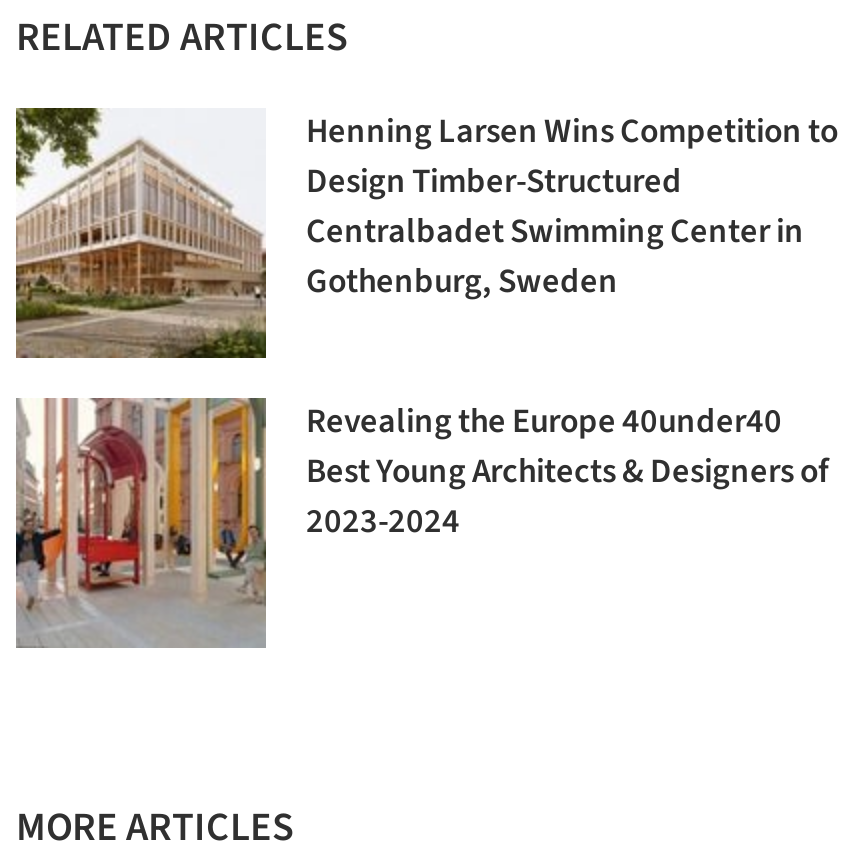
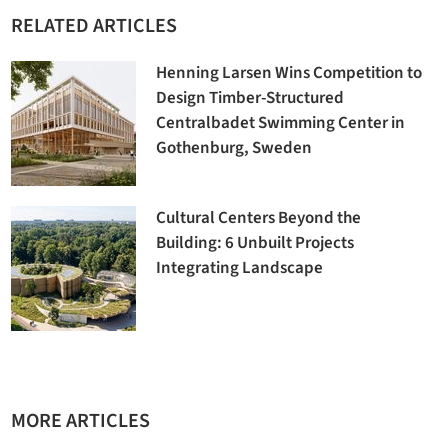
[14,396,828,648] [image] | Revealing the Europe 40under40 | Best Young Architects & Designers of | 2023-2024 -> [10,206,361,332] [image] | Cultural Centers Beyond the | Building: 6 Unbuilt Projects | Integrating Landscape

